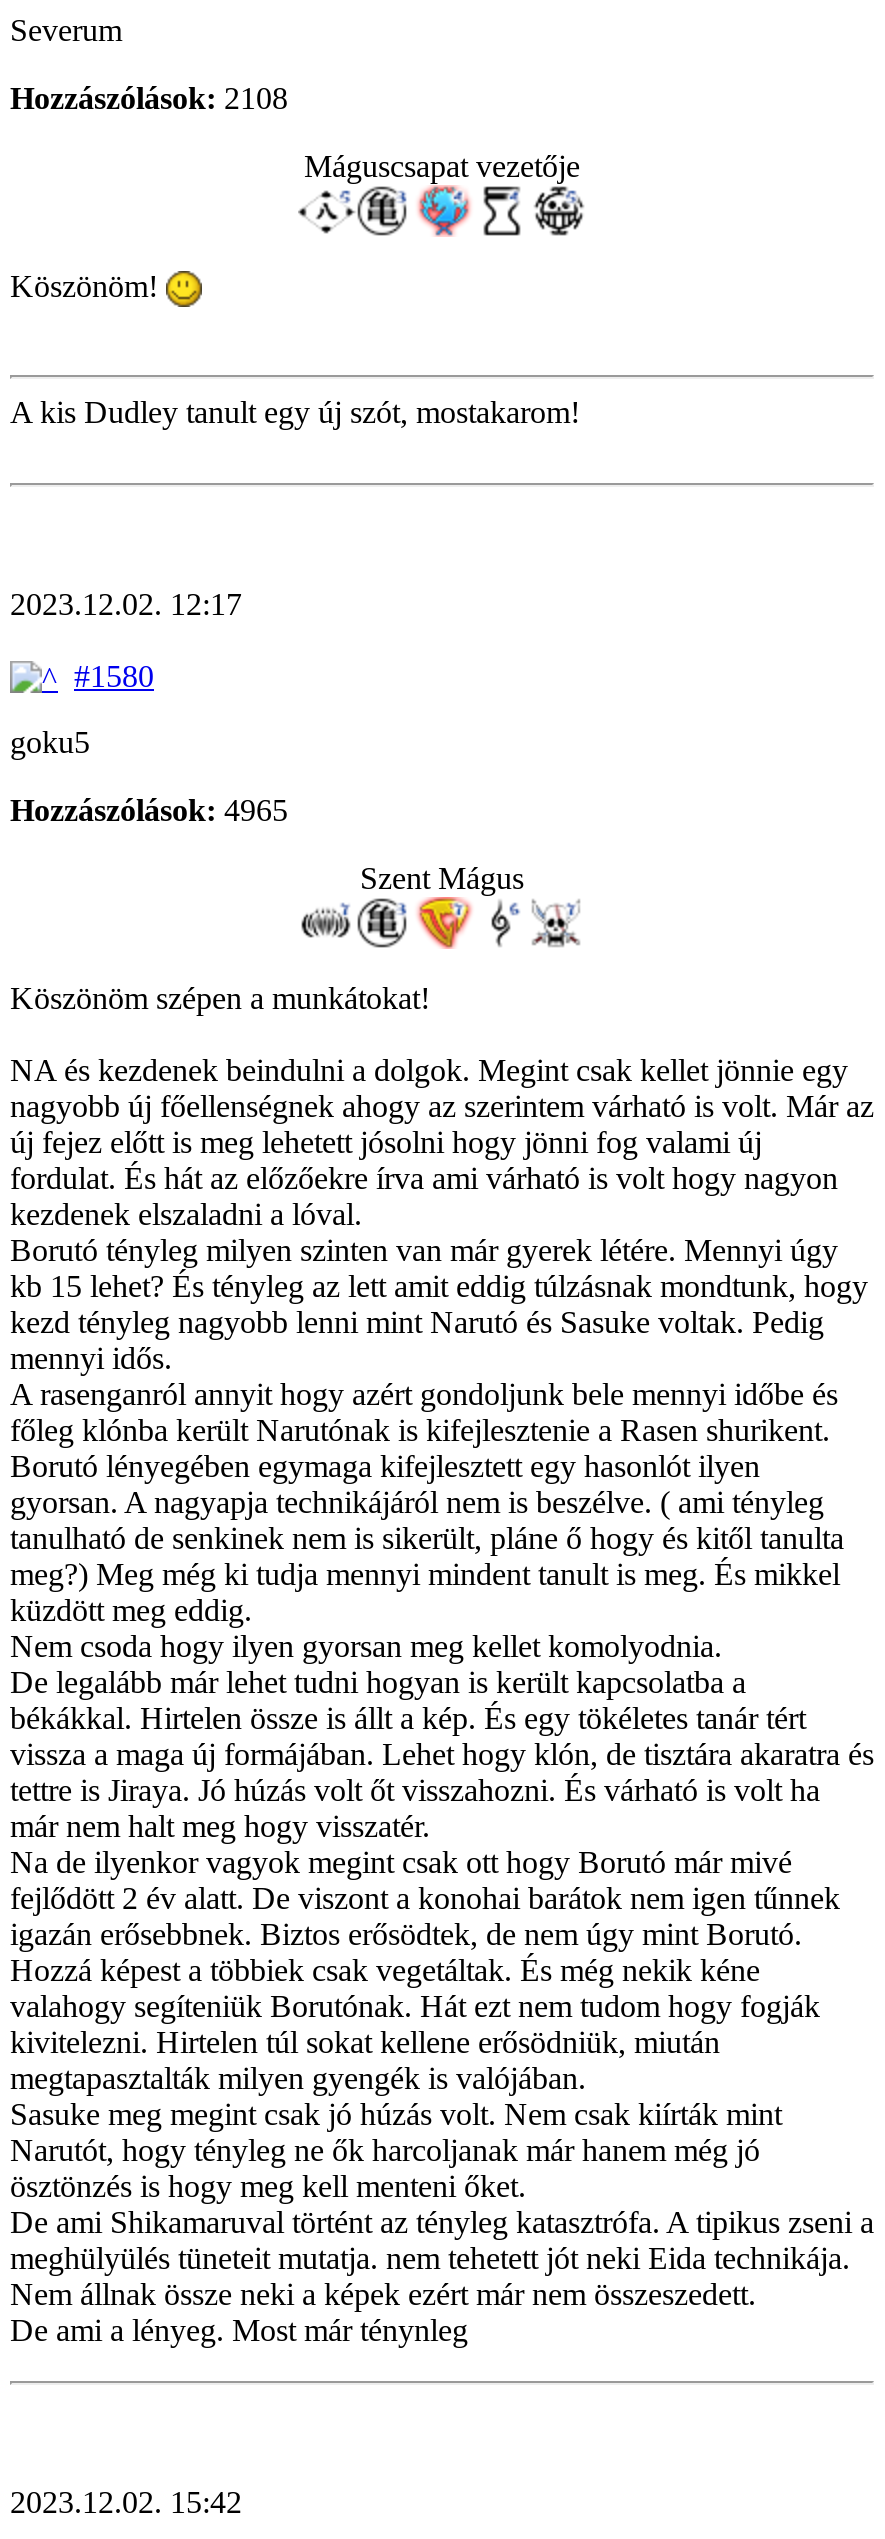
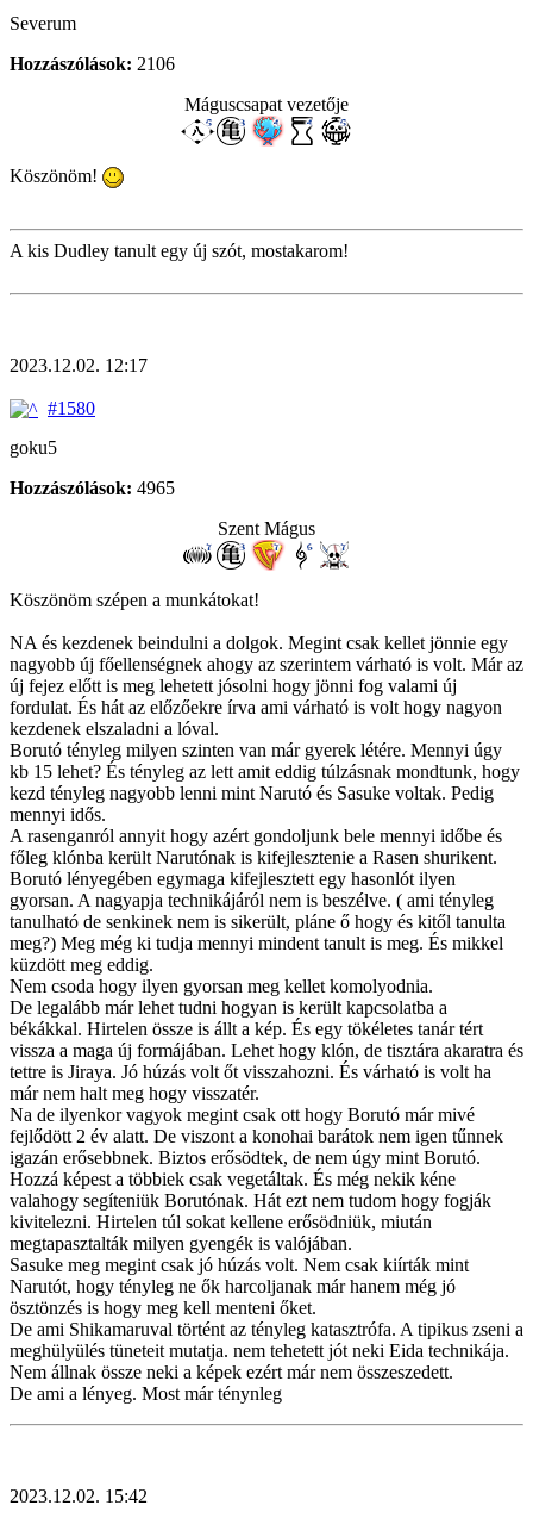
[10,80,288,114] Hozzászólások: 2108 -> [10,53,175,73] Hozzászólások: 2106

